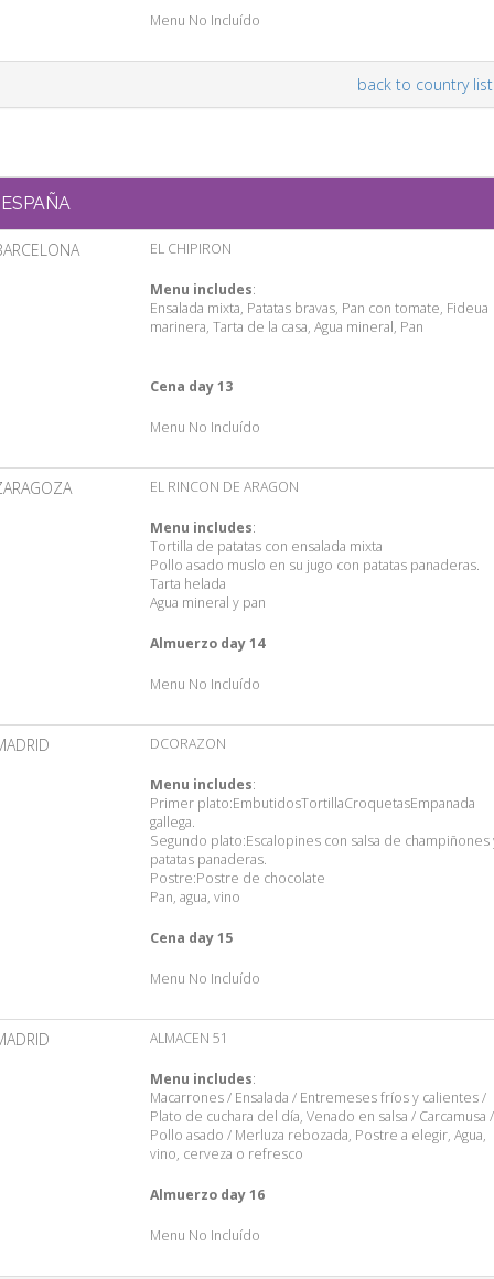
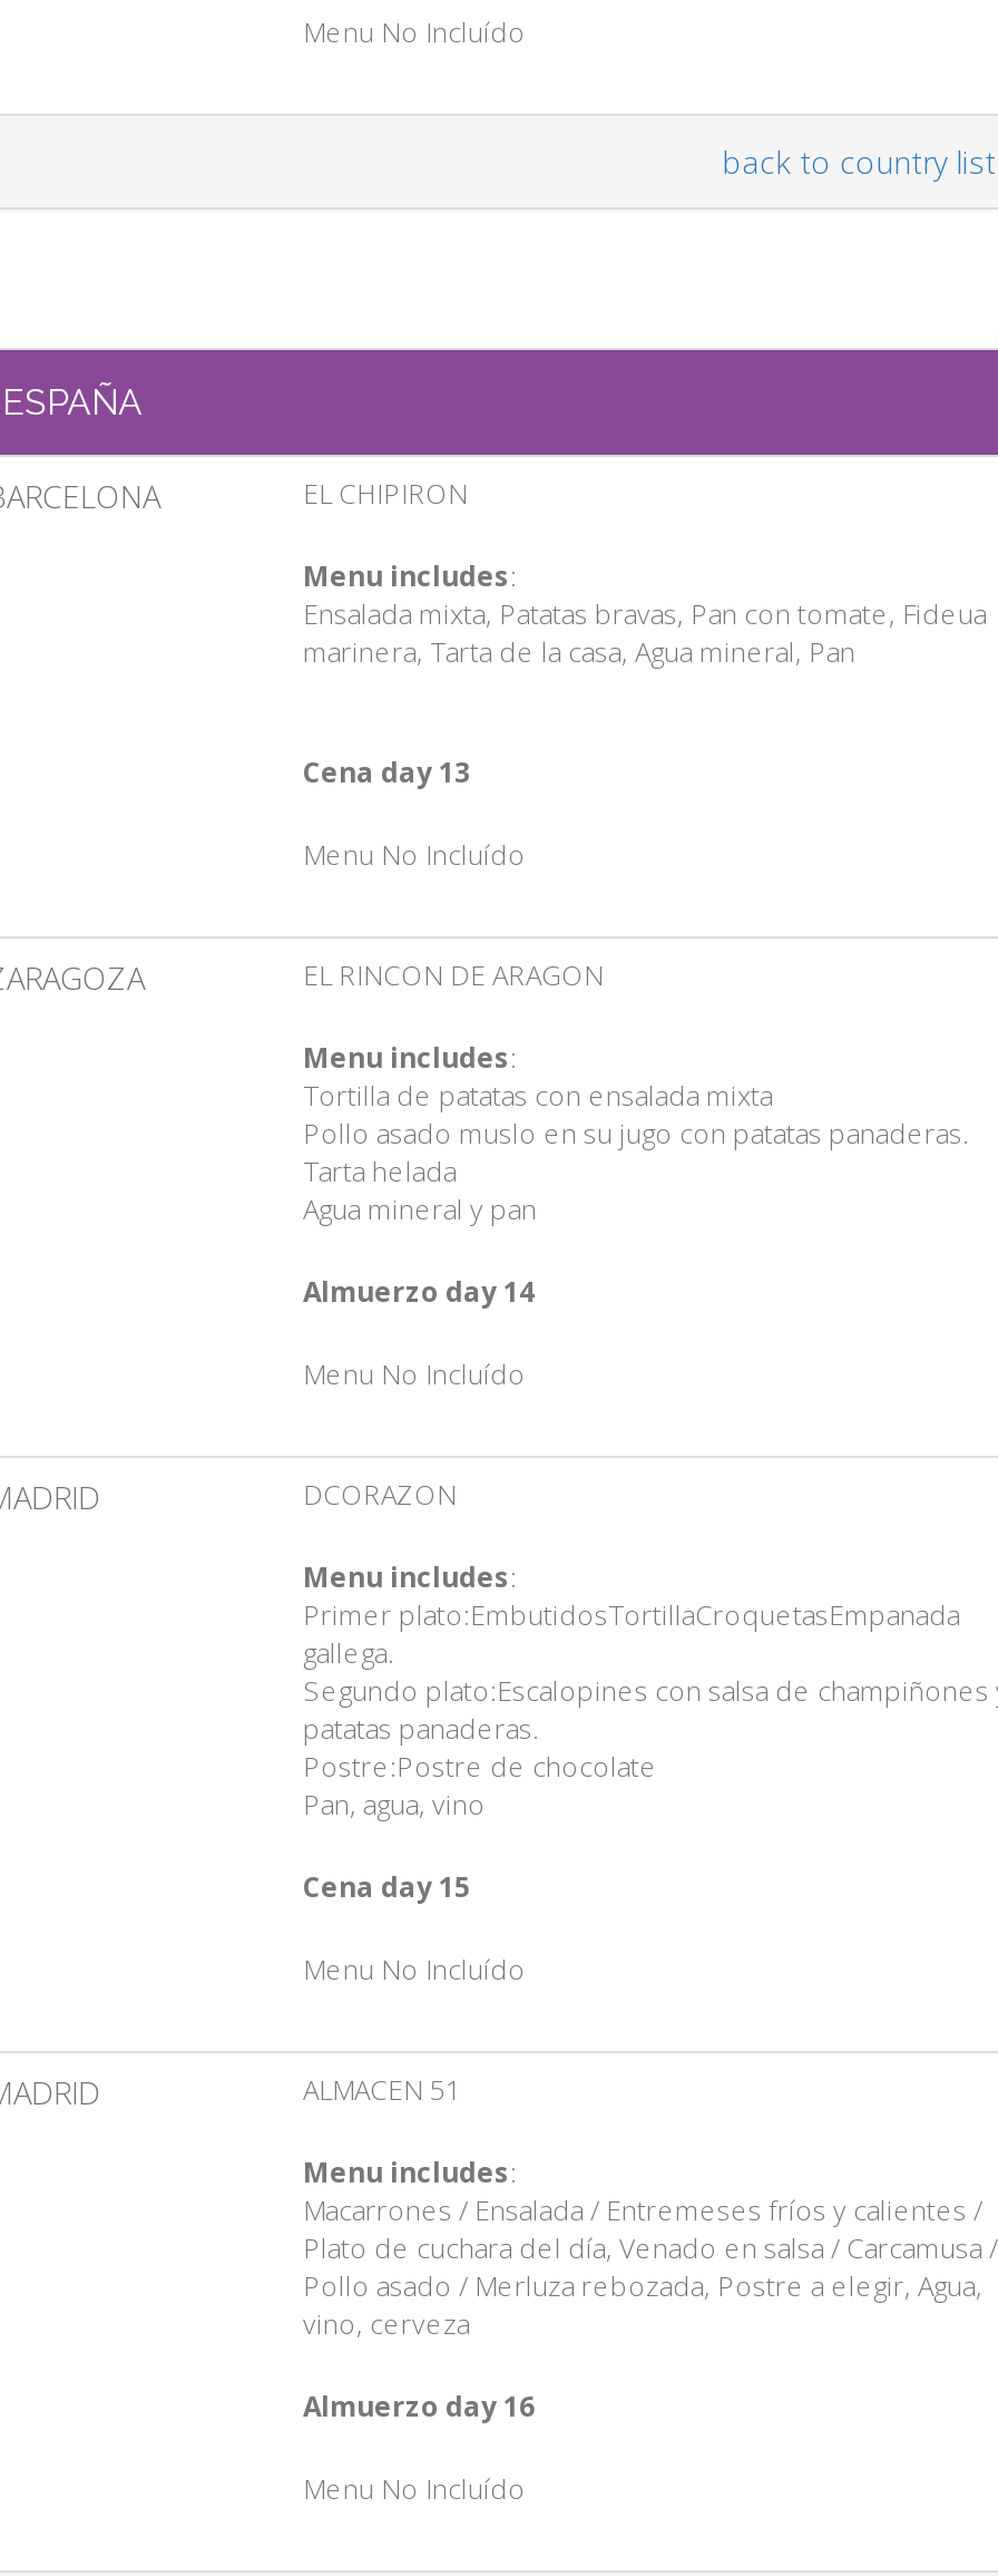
[150,1145,303,1164] vino, cerveza o refresco -> [303,2306,470,2344] vino, cerveza

